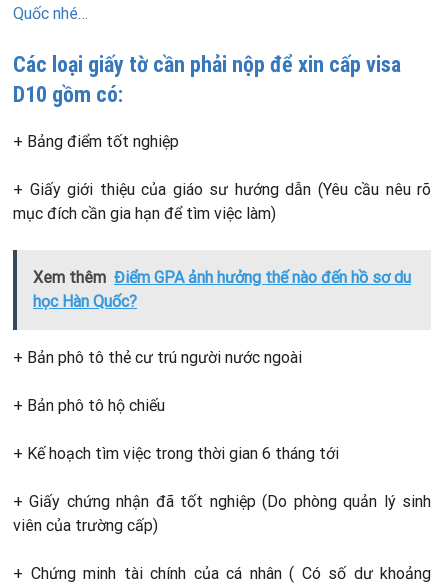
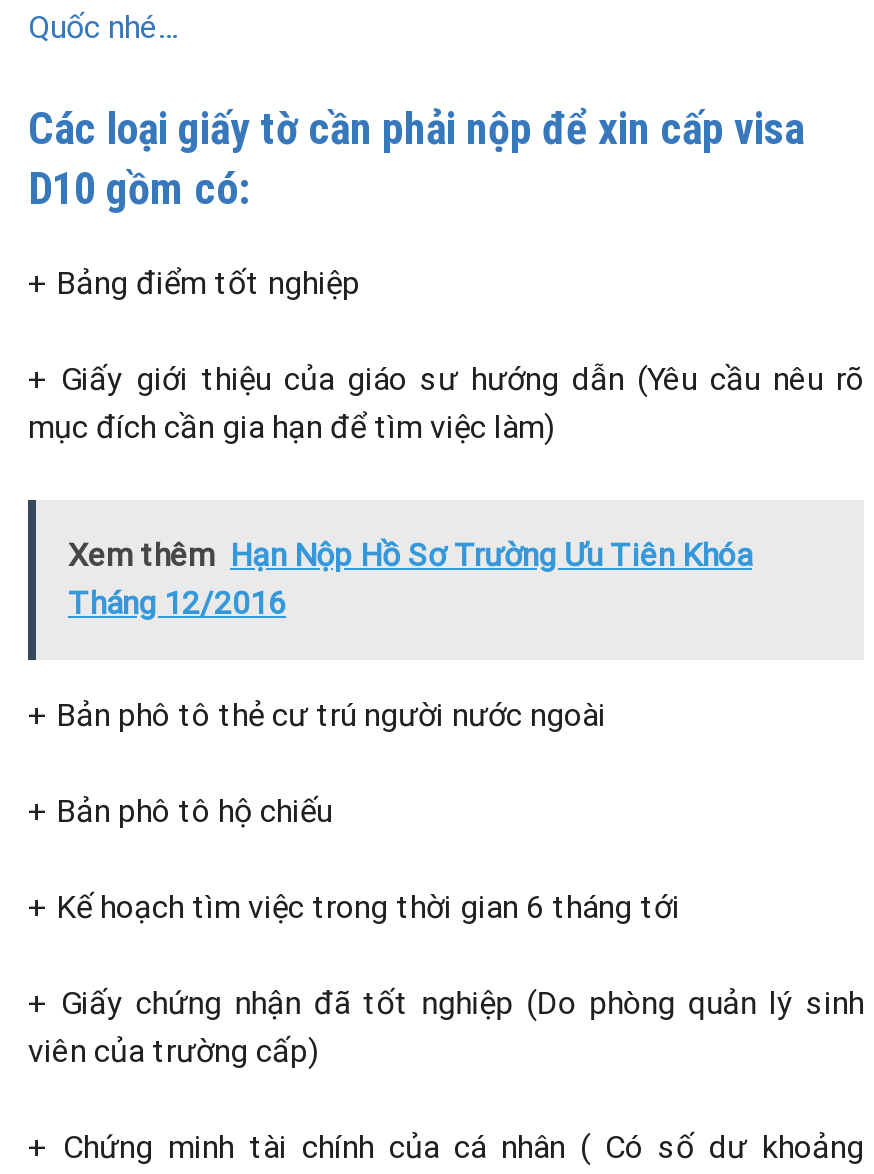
[33,268,411,311] Xem thêm Điểm GPA ảnh hưởng thế nào đến hồ sơ du | học Hàn Quốc? -> [68,537,752,623] Xem thêm Hạn Nộp Hồ Sơ Trường Ưu Tiên Khóa | Tháng 12/2016

